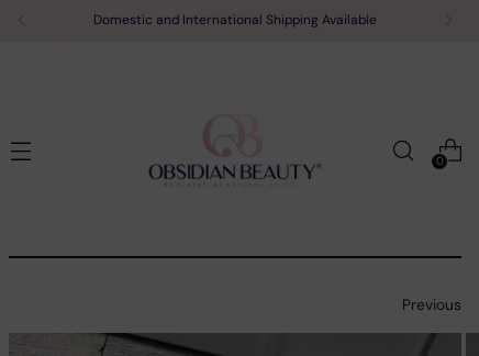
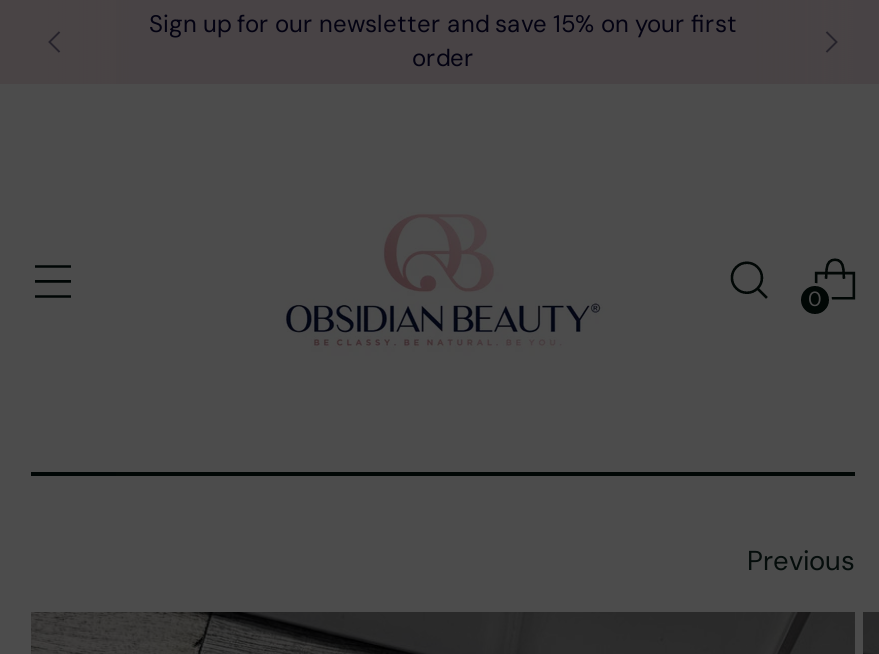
[93,10,377,28] Domestic and International Shipping Available -> [149,8,737,74] Sign up for our newsletter and save 15% on your first | order

